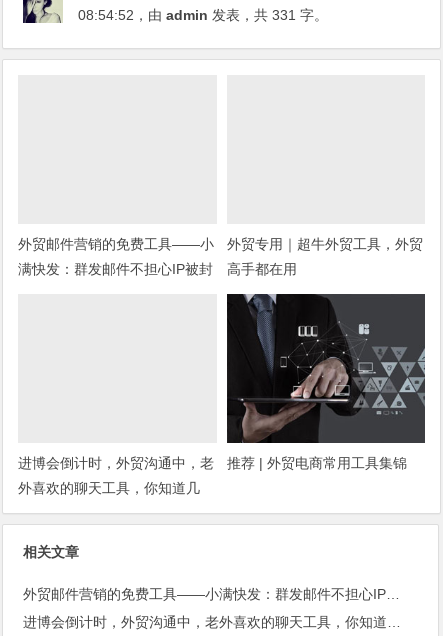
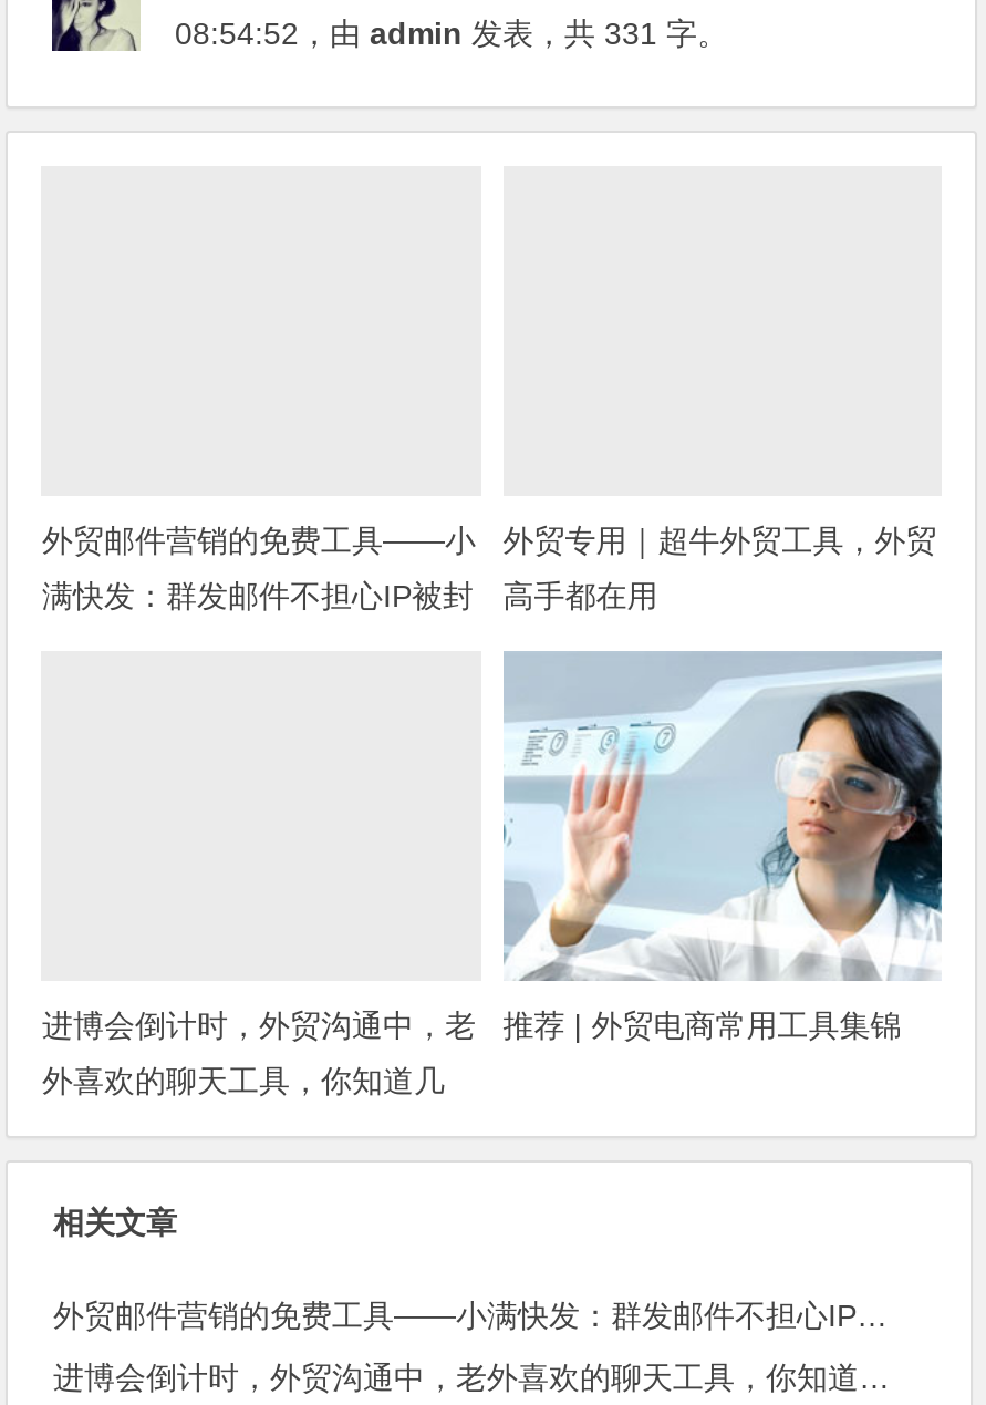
[226,293,426,444] [image] -> [504,651,944,981] [image]

